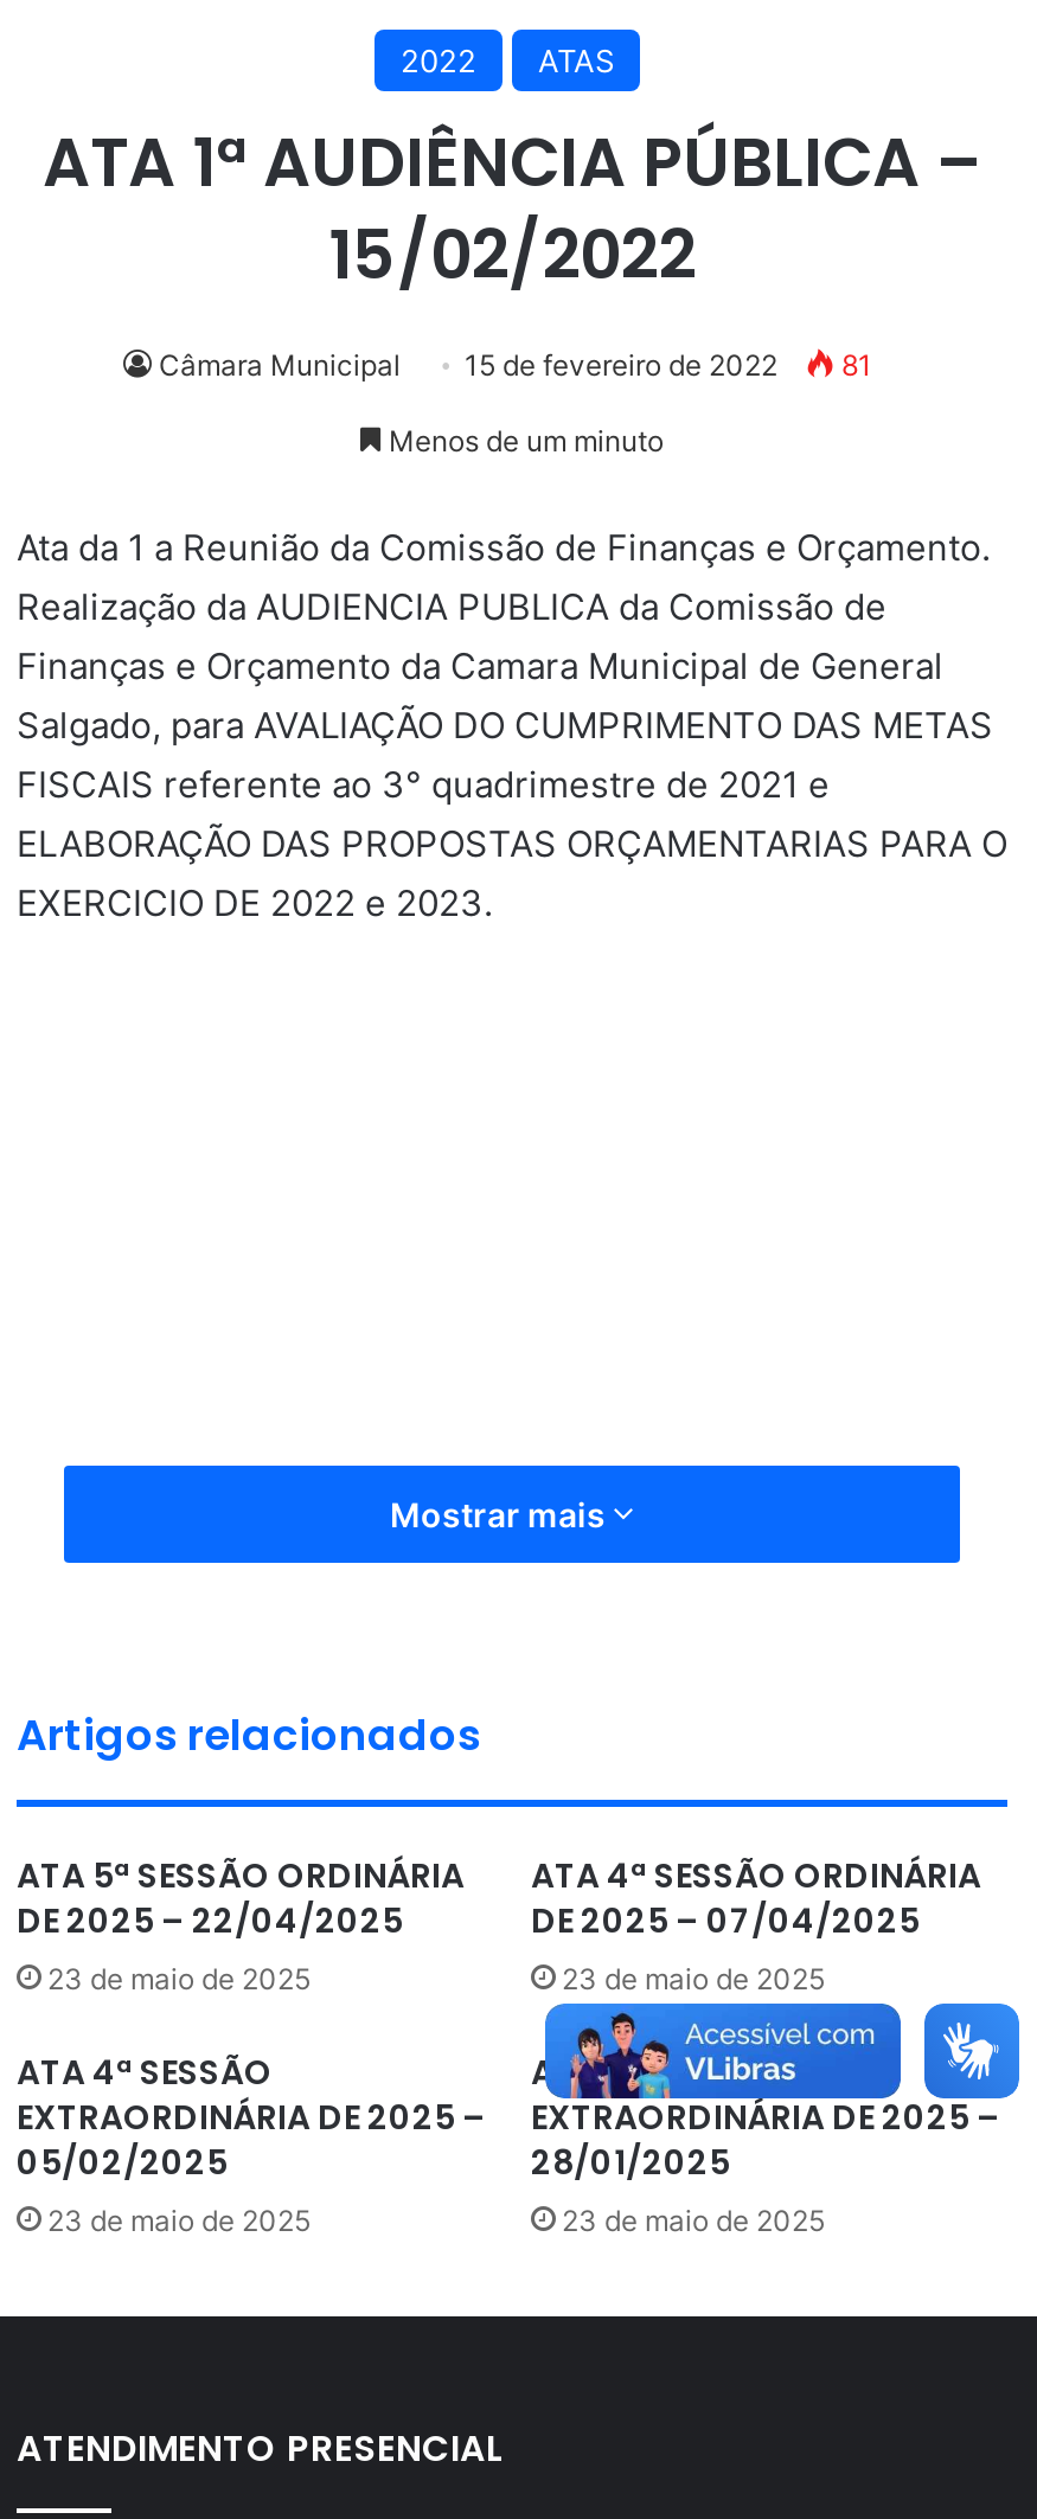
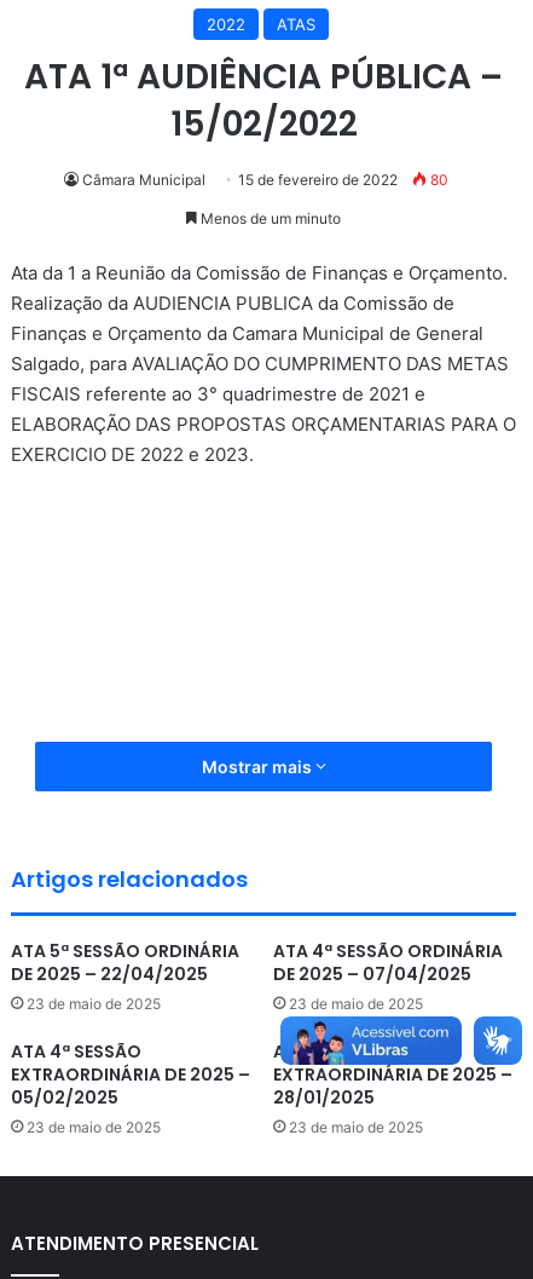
[159,346,872,382] Câmara Municipal 15 de fevereiro de 2022 81 -> [82,170,448,188] Câmara Municipal 15 de fevereiro de 2022 80

